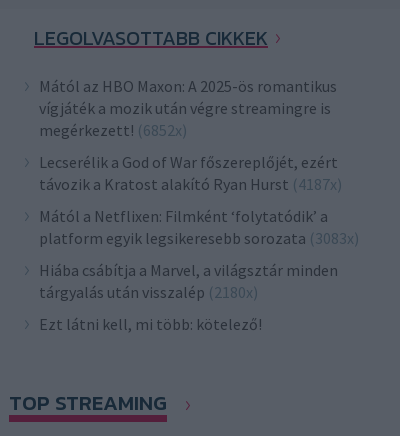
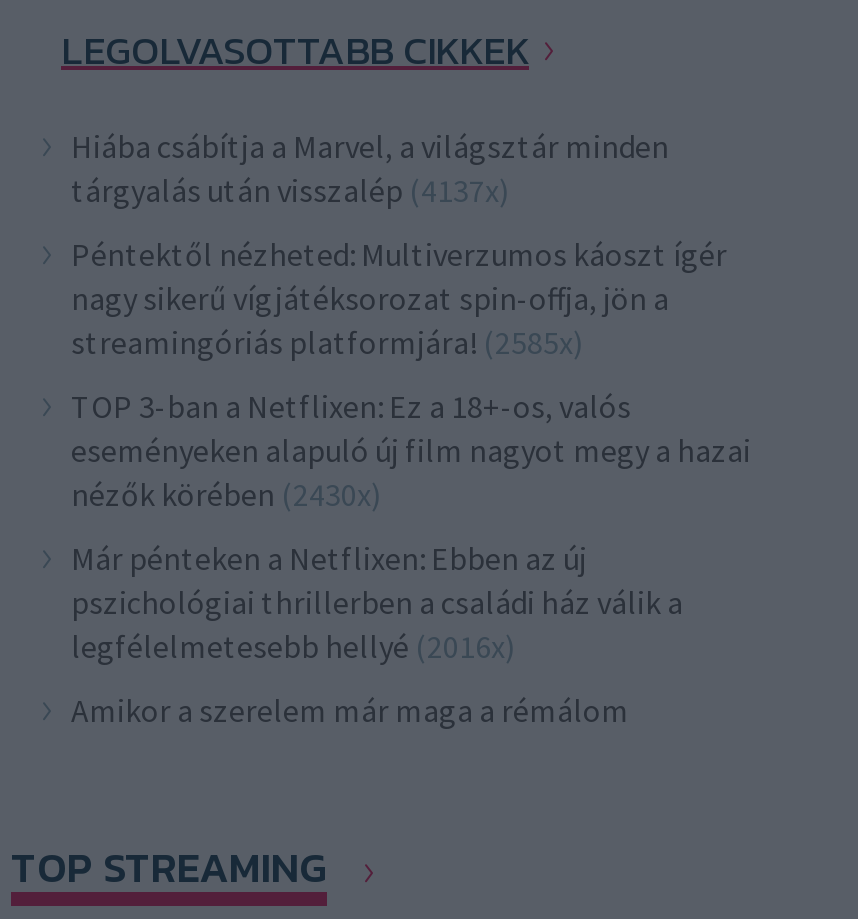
[39,76,359,248] Mától az HBO Maxon: A 2025-ös romantikus | vígjáték a mozik után végre streamingre is | megérkezett! (6852x) | Lecserélik a God of War főszereplőjét, ezért | távozik a Kratost alakító Ryan Hurst (4187x) | Mától a Netflixen: Filmként ‘folytatódik’ a | platform egyik legsikeresebb sorozata (3083x) -> none
moved [39,260,338,280] -> [71,127,669,167]: Hiába csábítja a Marvel, a világsztár minden
[39,282,262,334] tárgyalás után visszalép (2180x) | Ezt látni kell, mi több: kötelező! -> [71,171,751,731] tárgyalás után visszalép (4137x) | Péntektől nézheted: Multiverzumos káoszt ígér | nagy sikerű vígjátéksorozat spin-offja, jön a | streamingóriás platformjára! (2585x) | TOP 3-ban a Netflixen: Ez a 18+-os, valós | eseményeken alapuló új film nagyot megy a hazai | nézők körében (2430x) | Már pénteken a Netflixen: Ebben az új | pszichológiai thrillerben a családi ház válik a | legfélelmetesebb hellyé (2016x) | Amikor a szerelem már maga a rémálom

